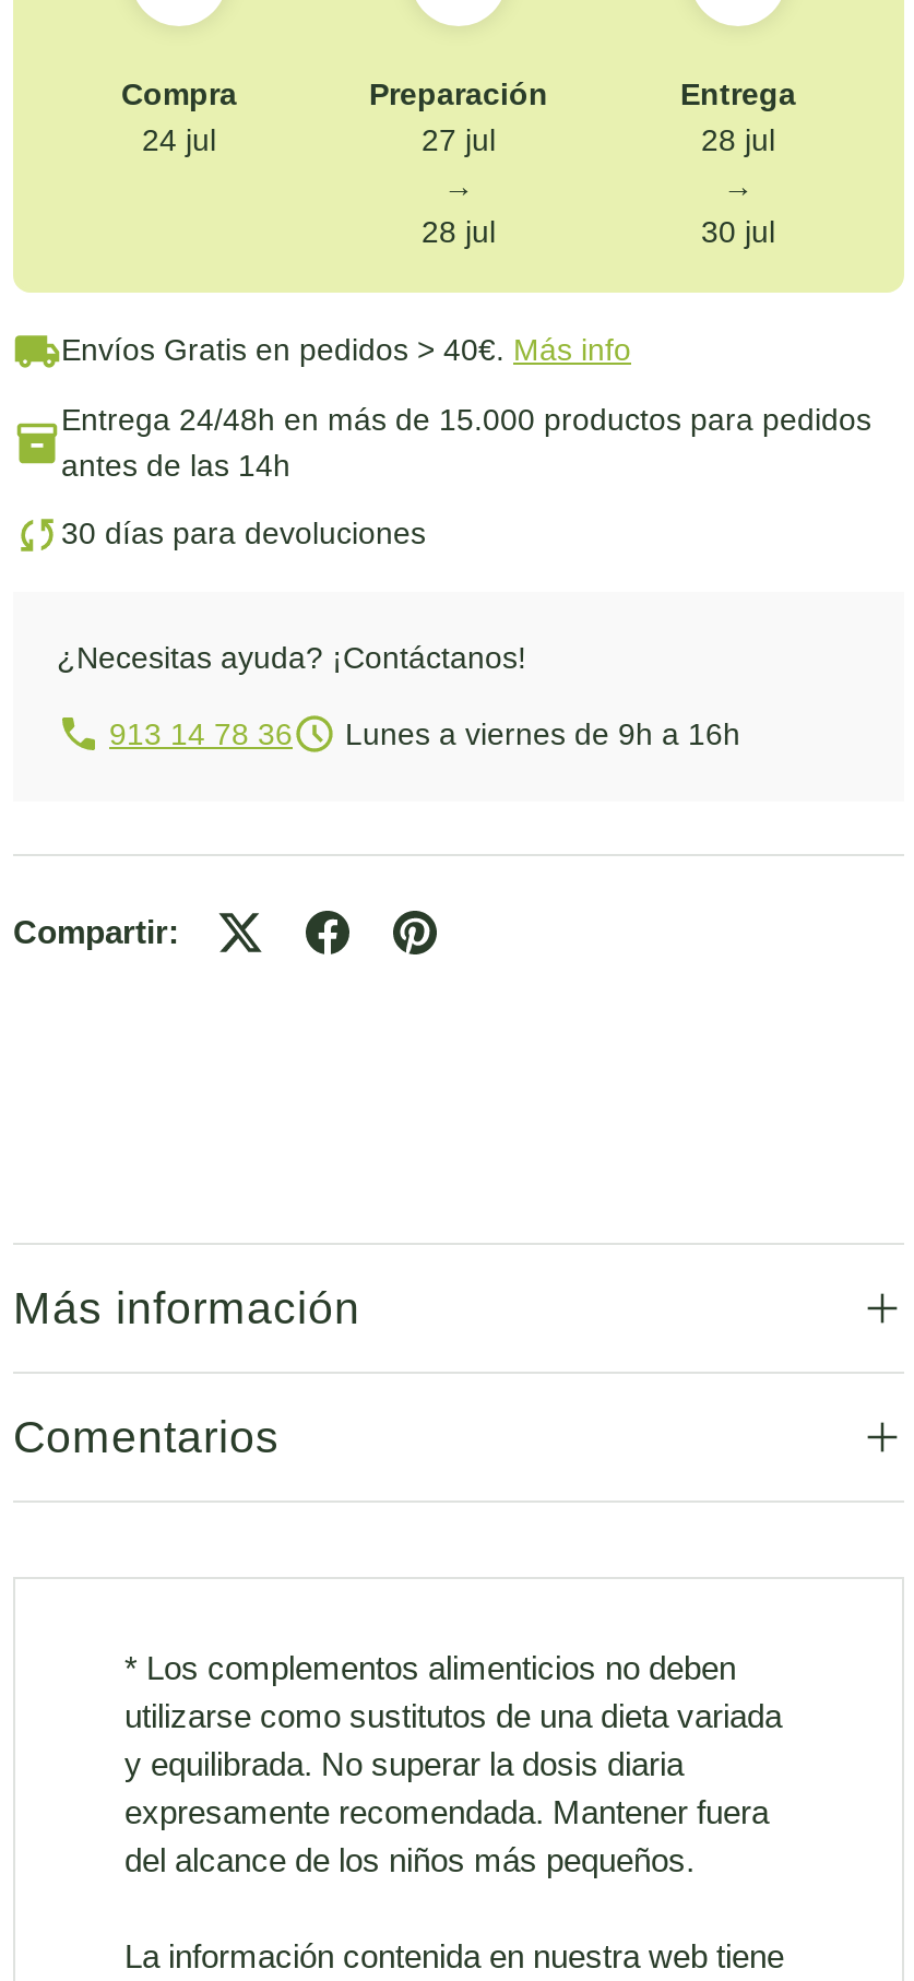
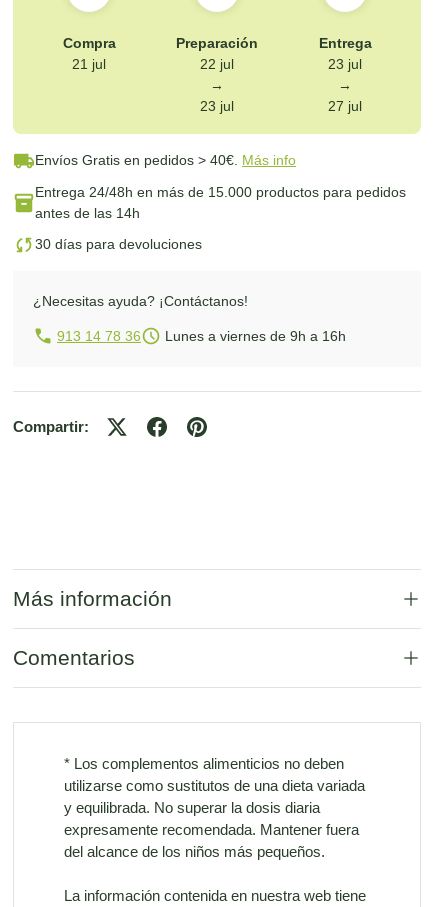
[142,121,216,156] 24 jul -> [72,55,106,71] 21 jul
[422,121,496,156] 27 jul -> [200,55,234,71] 22 jul
[701,121,775,156] 28 jul -> [328,55,362,71] 23 jul
[422,213,496,248] 28 jul -> [200,97,234,113] 23 jul
[701,213,775,248] 30 jul -> [328,97,362,113] 27 jul

